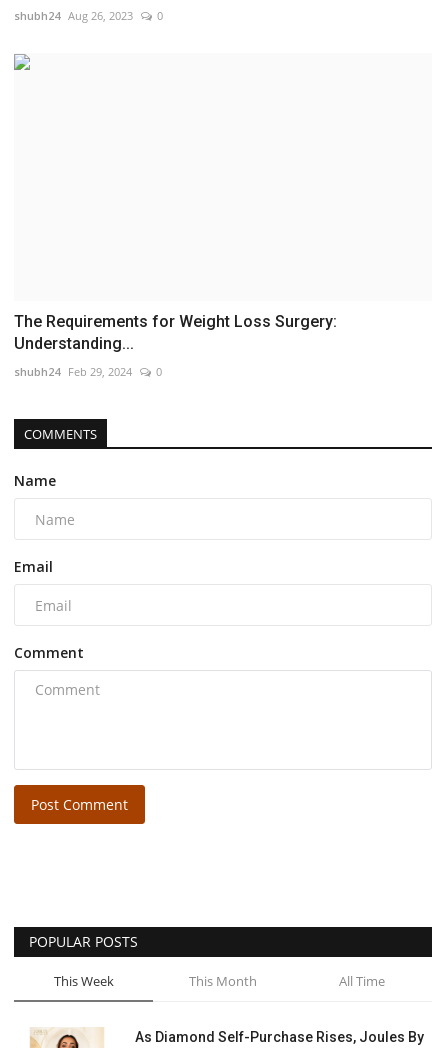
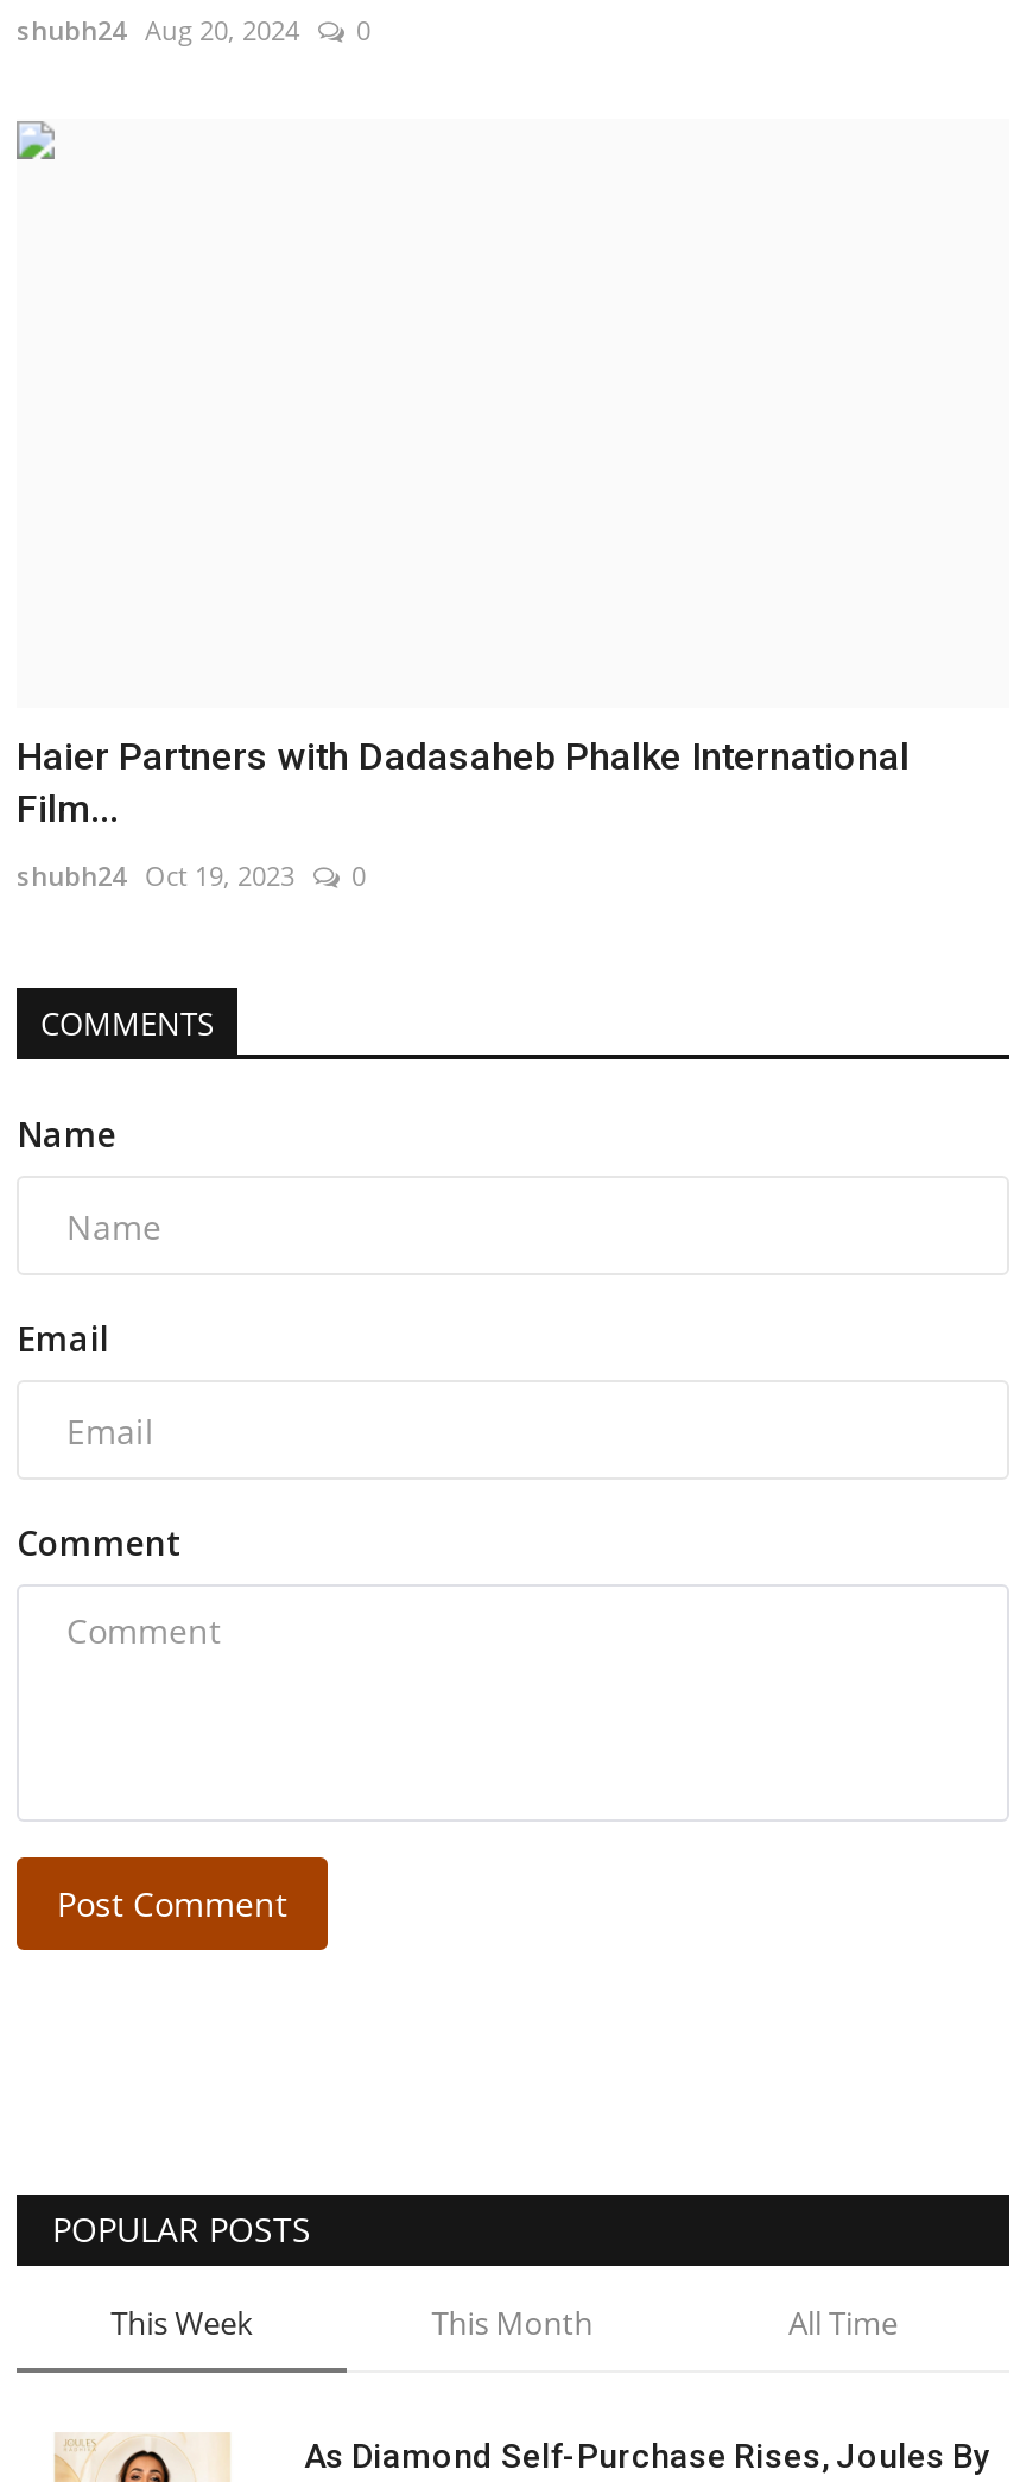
[14,8,163,23] shubh24 Aug 26, 2023 0 -> [17,12,370,47] shubh24 Aug 20, 2024 0
[14,312,337,353] The Requirements for Weight Loss Surgery: | Understanding... -> [17,735,910,832] Haier Partners with Dadasaheb Phalke International | Film...
[14,364,162,379] shubh24 Feb 29, 2024 0 -> [17,859,366,894] shubh24 Oct 19, 2023 0

